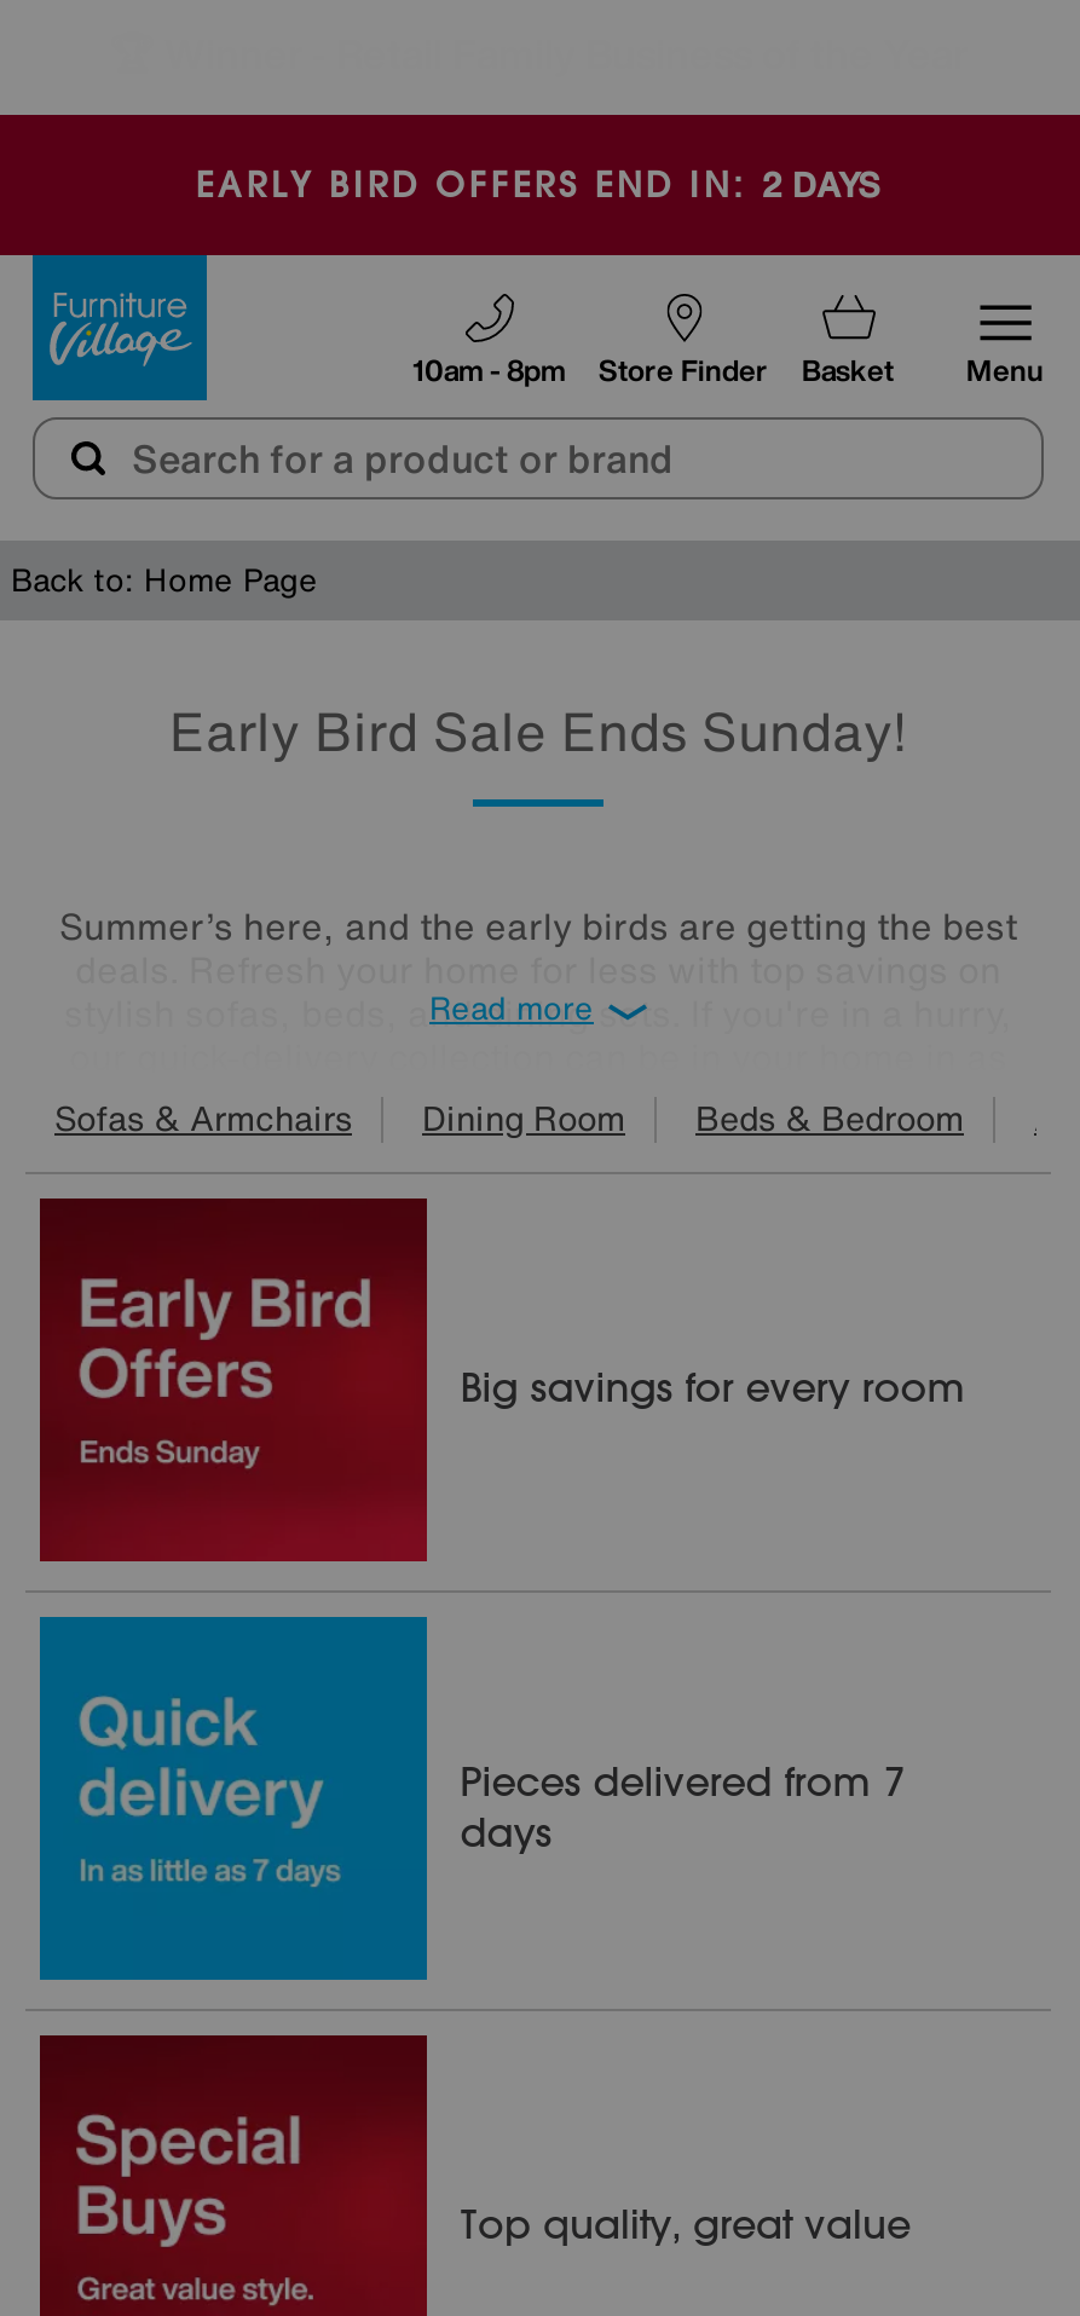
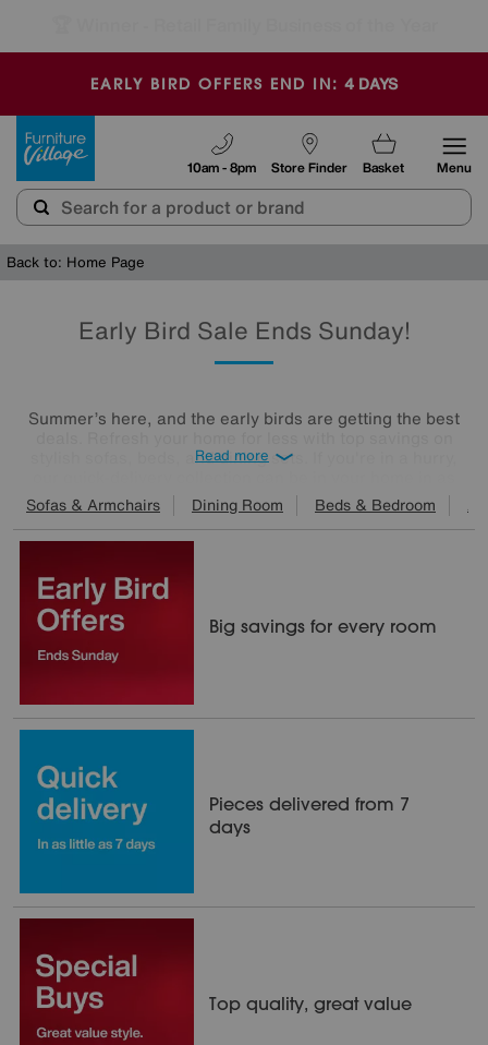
[197,158,879,209] EARLY BIRD OFFERS END IN: 2 DAYS -> [90,72,398,95] EARLY BIRD OFFERS END IN: 4 DAYS

